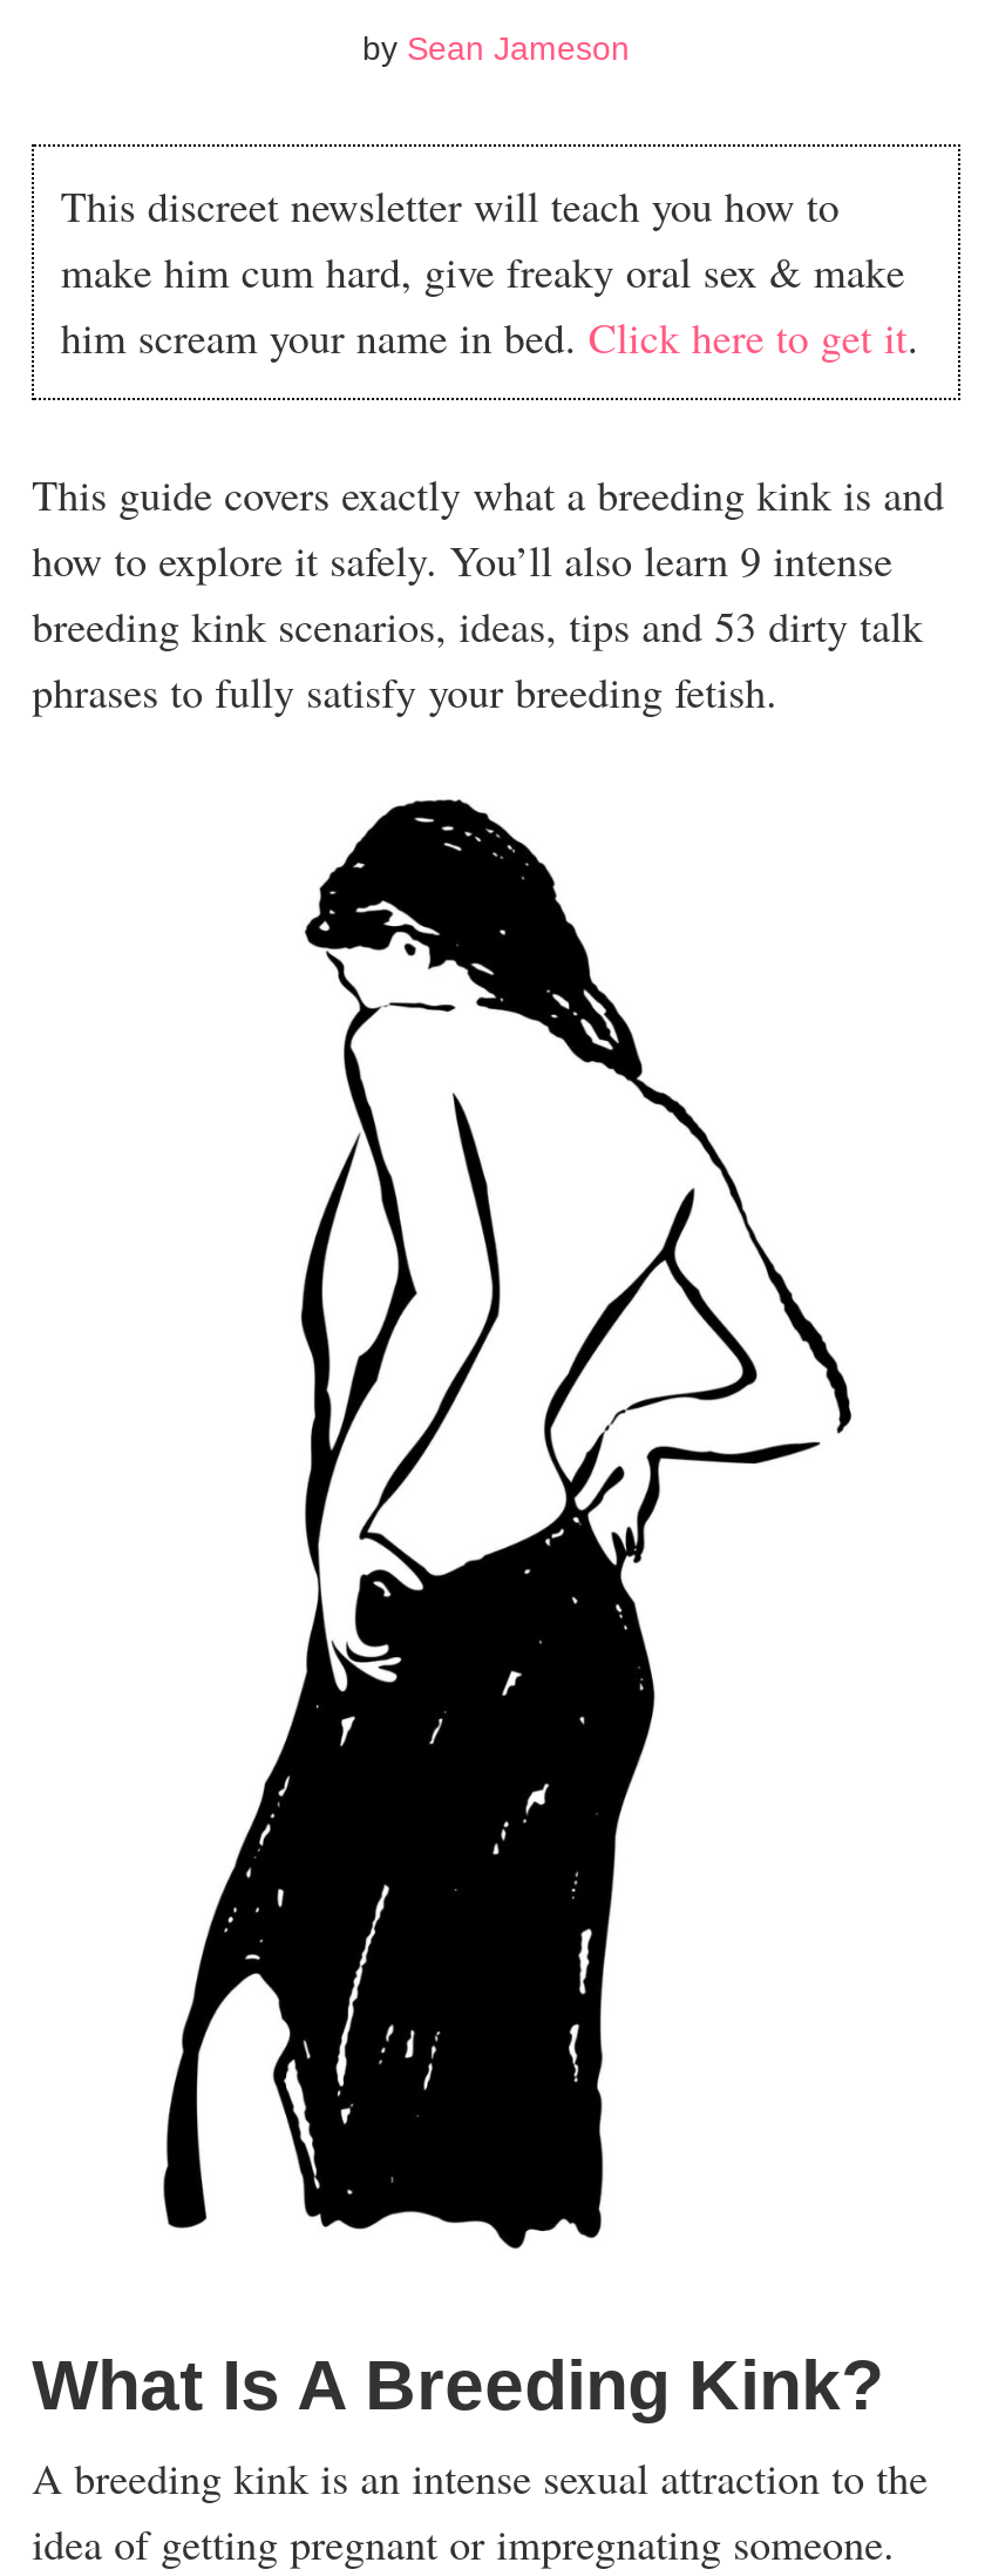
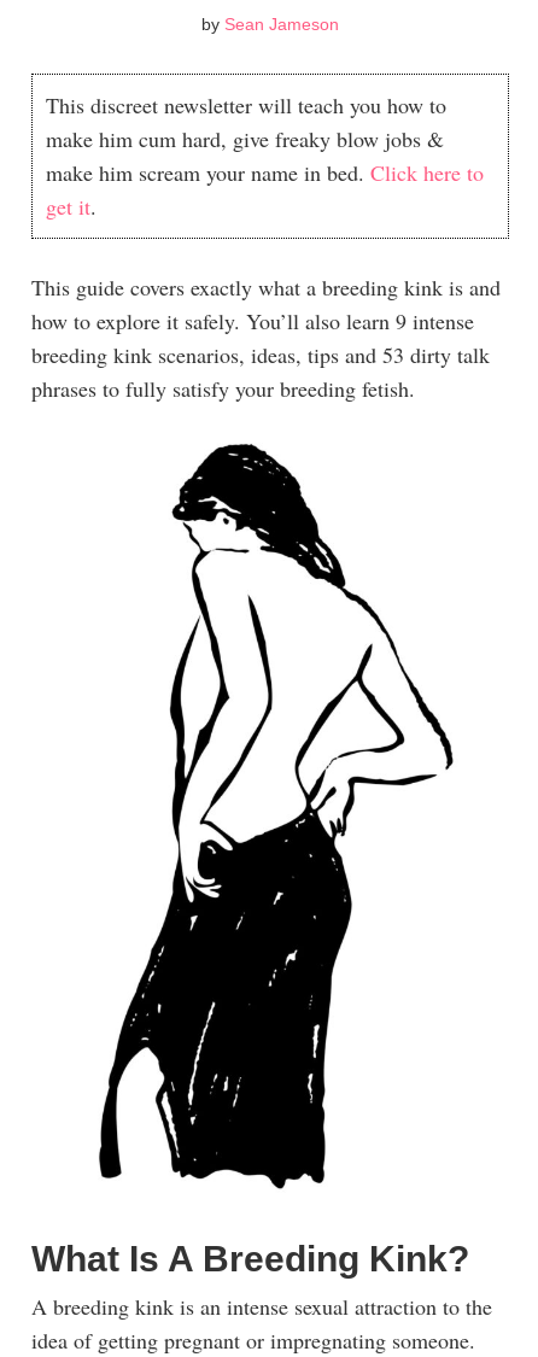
[61,244,919,366] make him cum hard, give freaky oral sex & make | him scream your name in bed. Click here to get it. -> [46,125,484,221] make him cum hard, give freaky blow jobs & | make him scream your name in bed. Click here to | get it.

